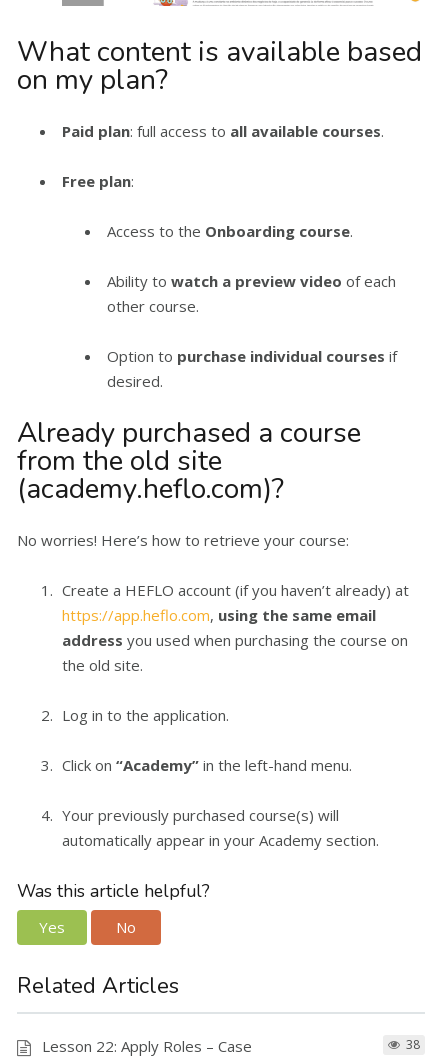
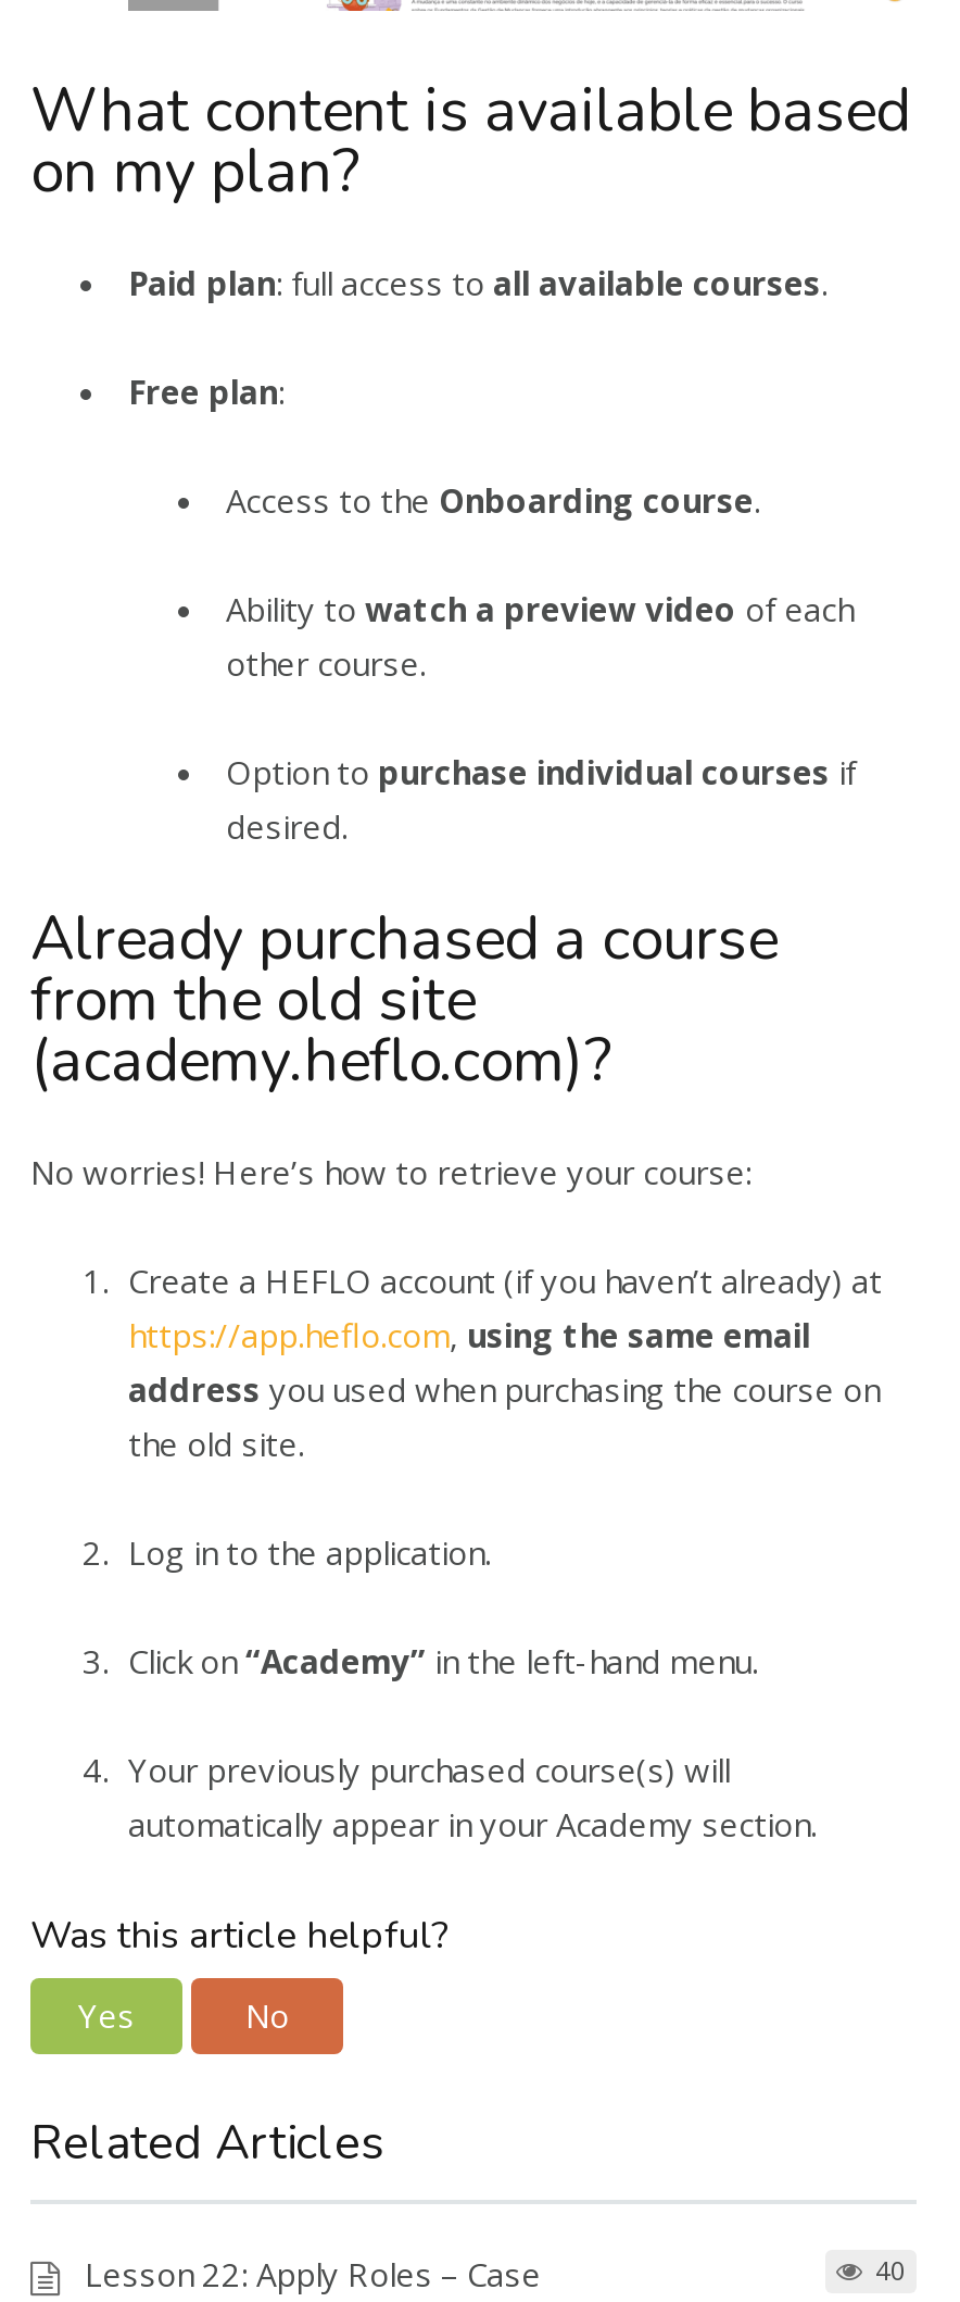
[403,1036,420,1053] 38 -> [869,2252,906,2289] 40

